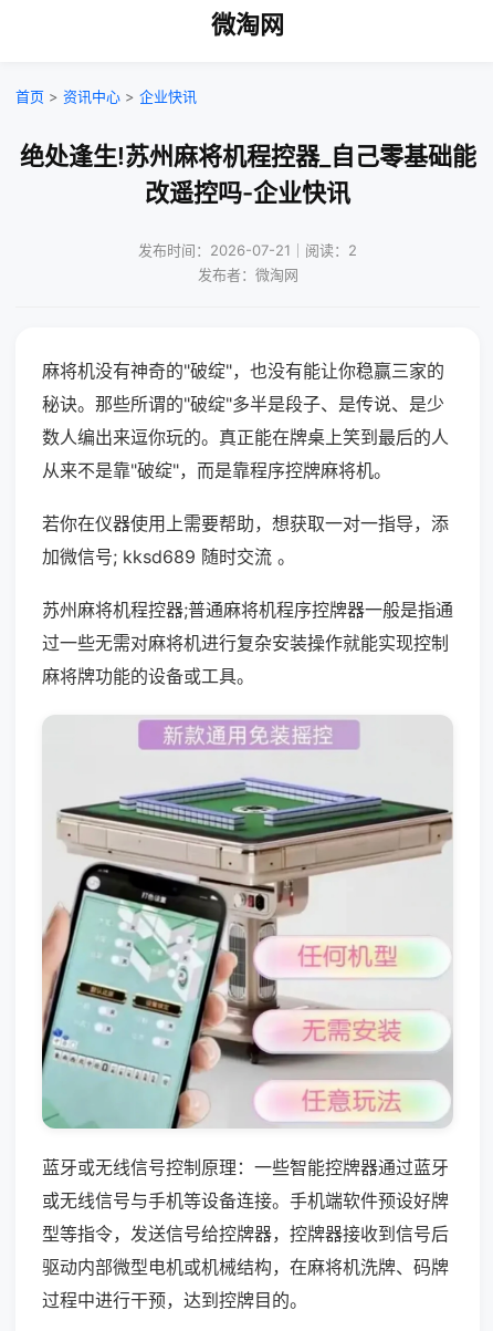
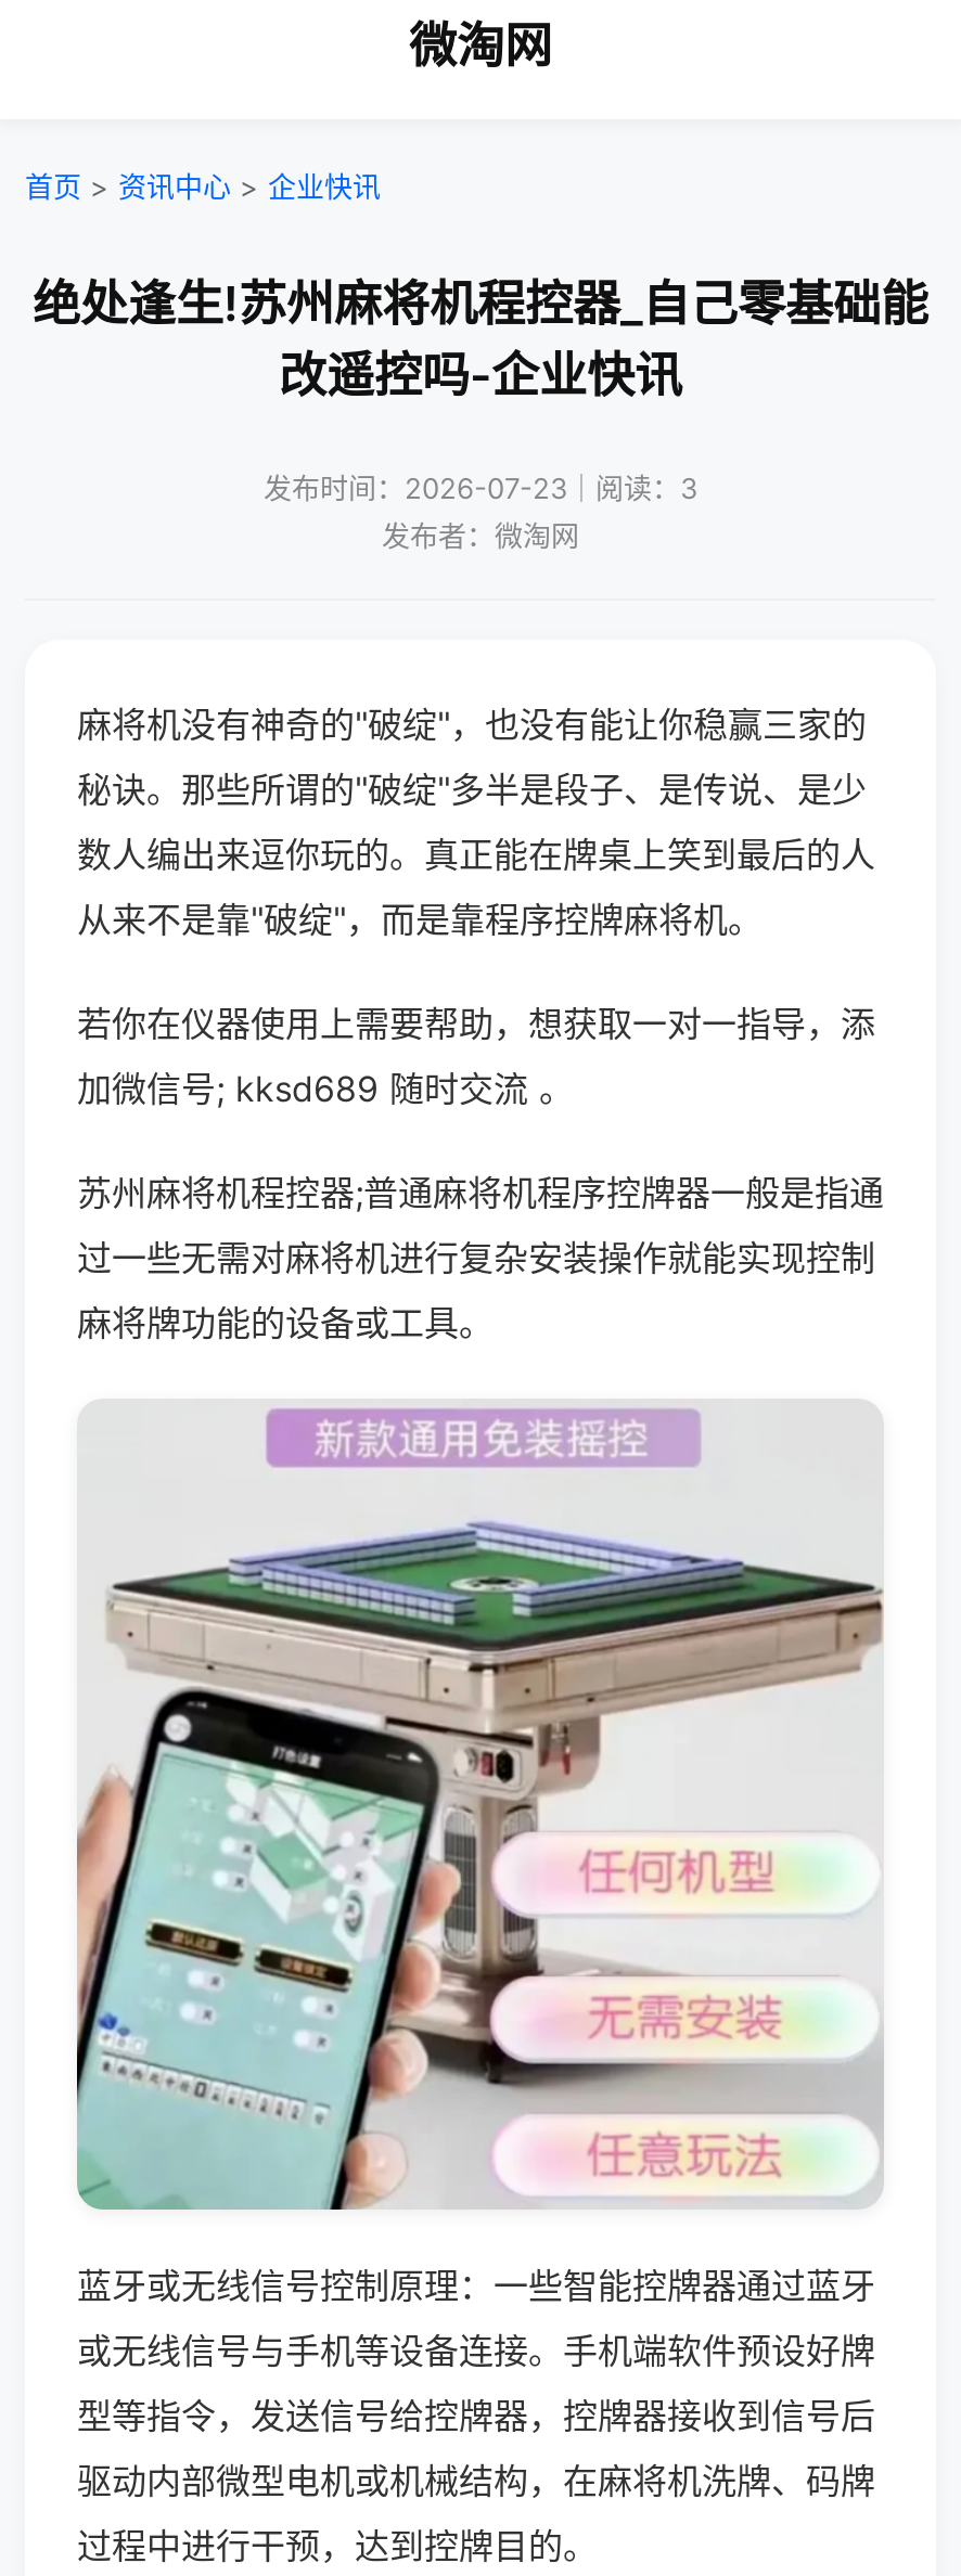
[138,241,357,259] 发布时间：2026-07-21｜阅读：2 -> [264,471,697,505] 发布时间：2026-07-23｜阅读：3

